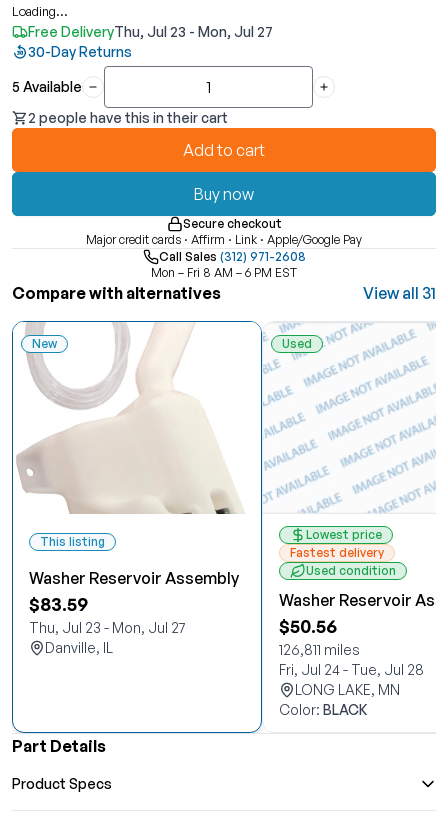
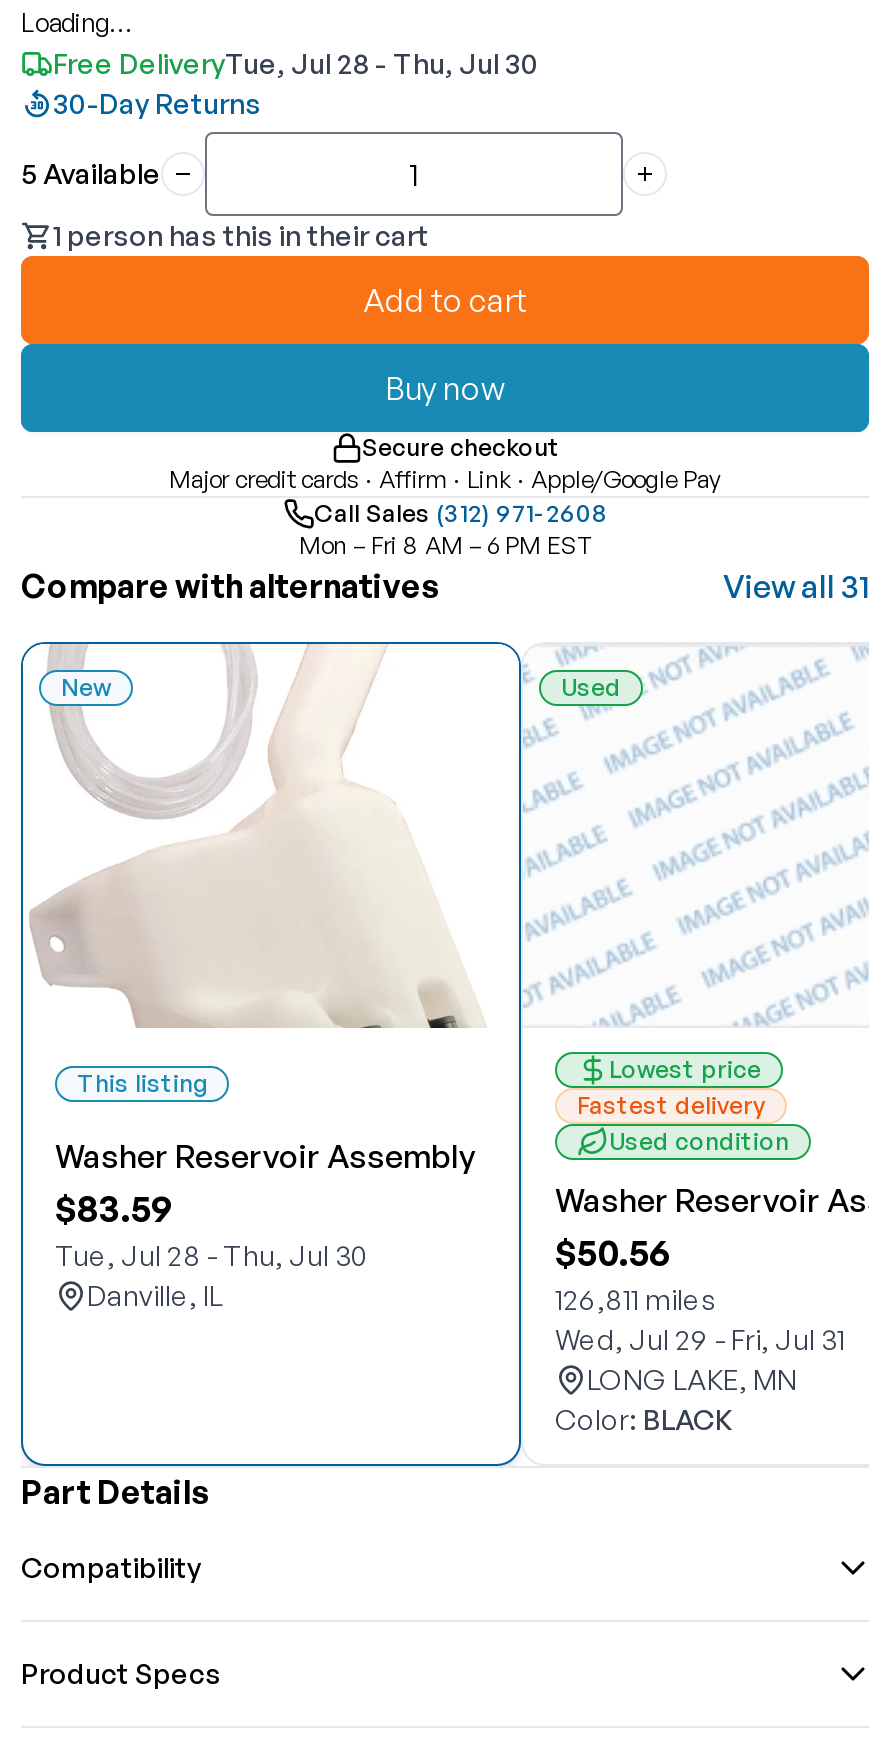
[28,23,273,40] Free DeliveryThu, Jul 23 - Mon, Jul 27 -> [53,46,539,80] Free DeliveryTue, Jul 28 - Thu, Jul 30
[28,109,228,126] 2 people have this in their cart -> [53,218,429,252] 1 person has this in their cart
[29,619,186,636] Thu, Jul 23 - Mon, Jul 27 -> [55,1238,369,1272] Tue, Jul 28 - Thu, Jul 30
[279,661,424,678] Fri, Jul 24 - Tue, Jul 28 -> [555,1322,845,1356] Wed, Jul 29 - Fri, Jul 31
none -> [21,1550,201,1584] Compatibility

